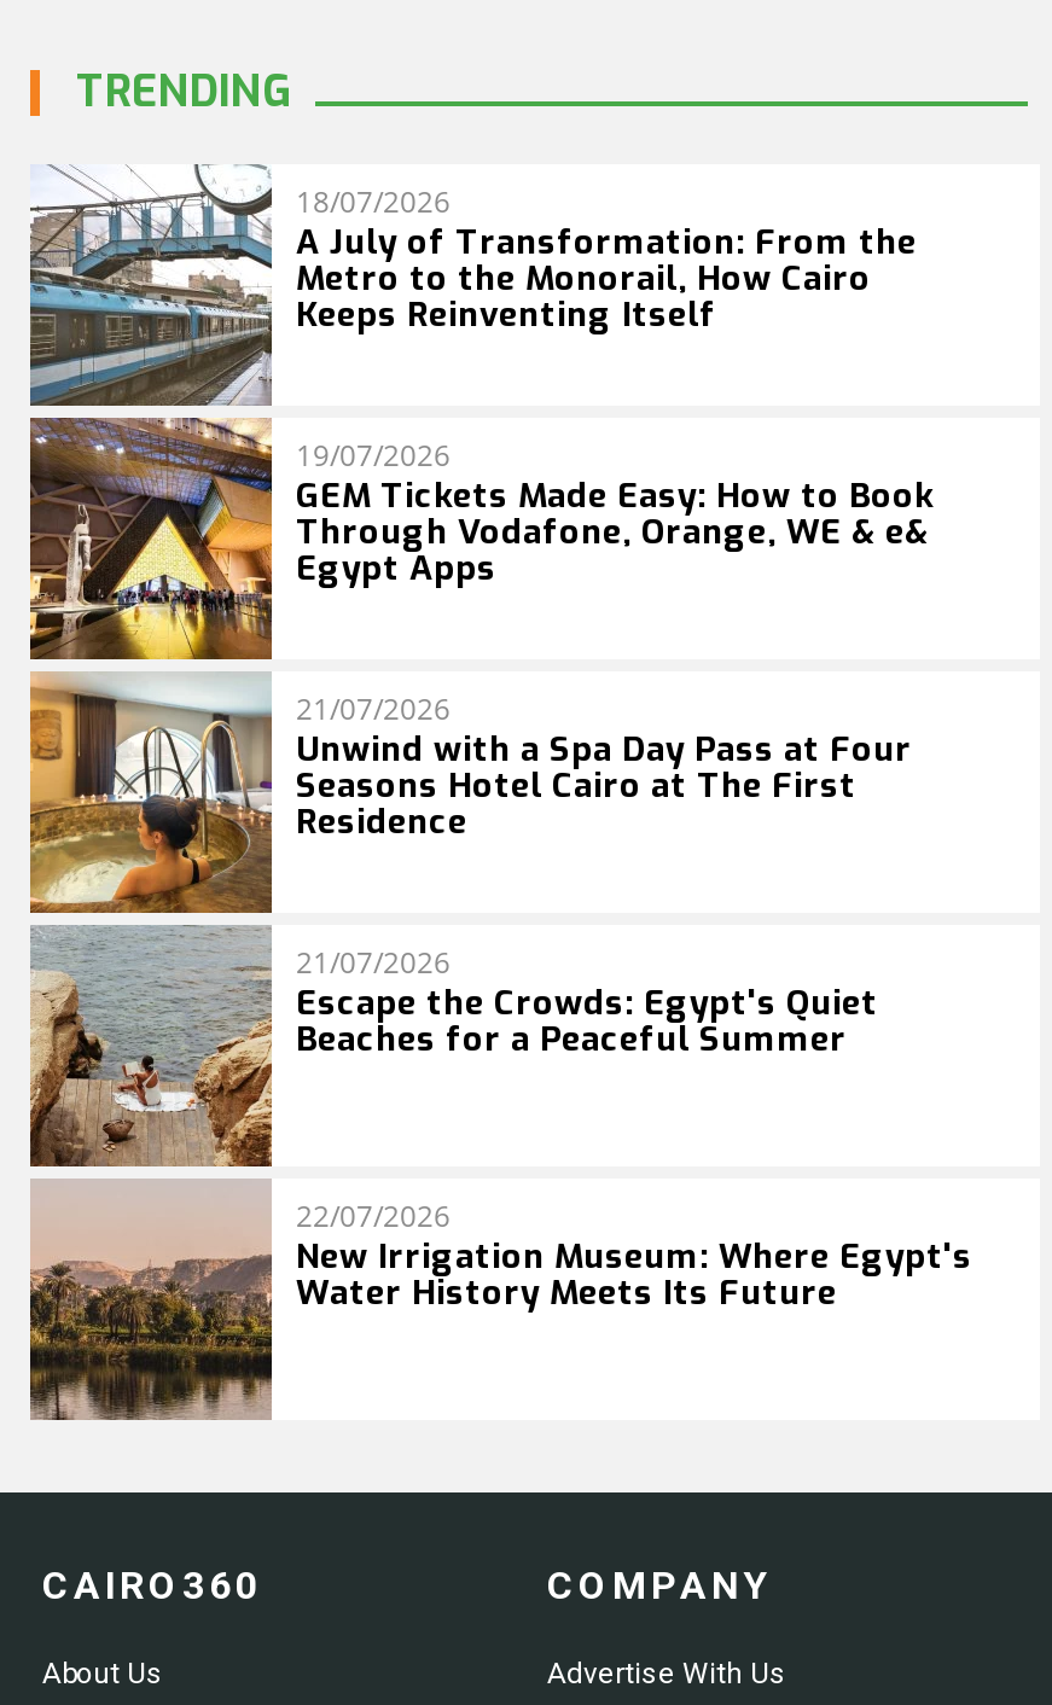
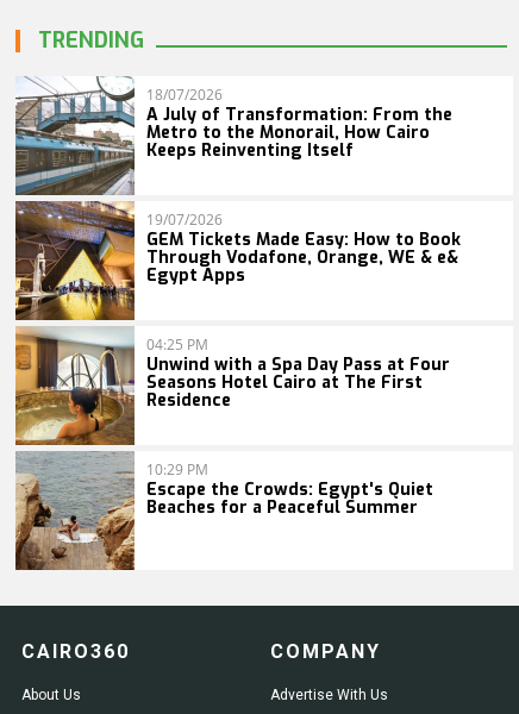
[296,688,451,729] 21/07/2026 -> [146,334,208,354] 04:25 PM
[296,941,451,982] 21/07/2026 -> [146,459,208,479] 10:29 PM
[28,1183,972,1420] [image] | 22/07/2026 | New Irrigation Museum: Where Egypt's | Water History Meets Its Future -> none

